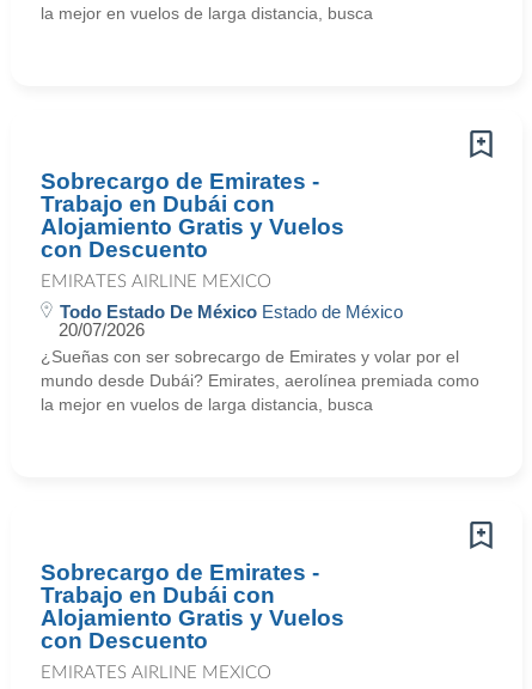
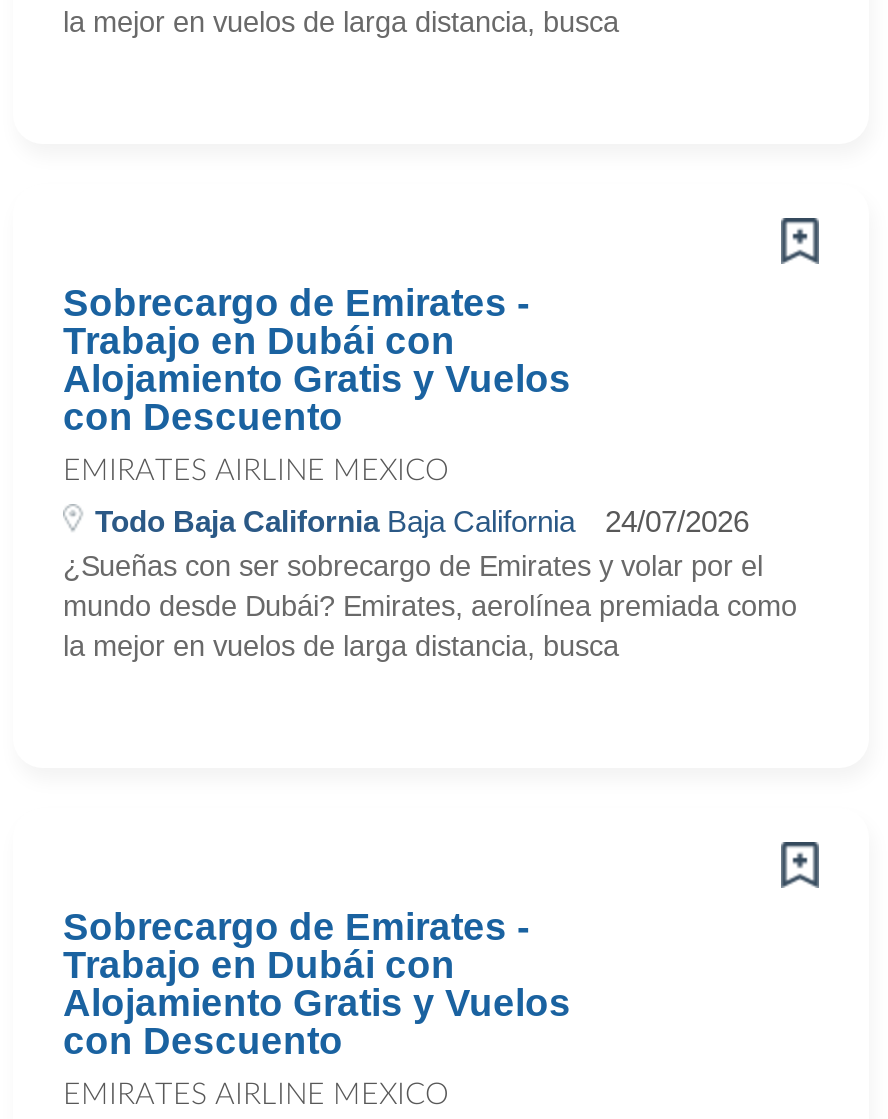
[59,301,403,340] Todo Estado De México Estado de México | 20/07/2026 -> [95,504,749,538] Todo Baja California Baja California | 24/07/2026

